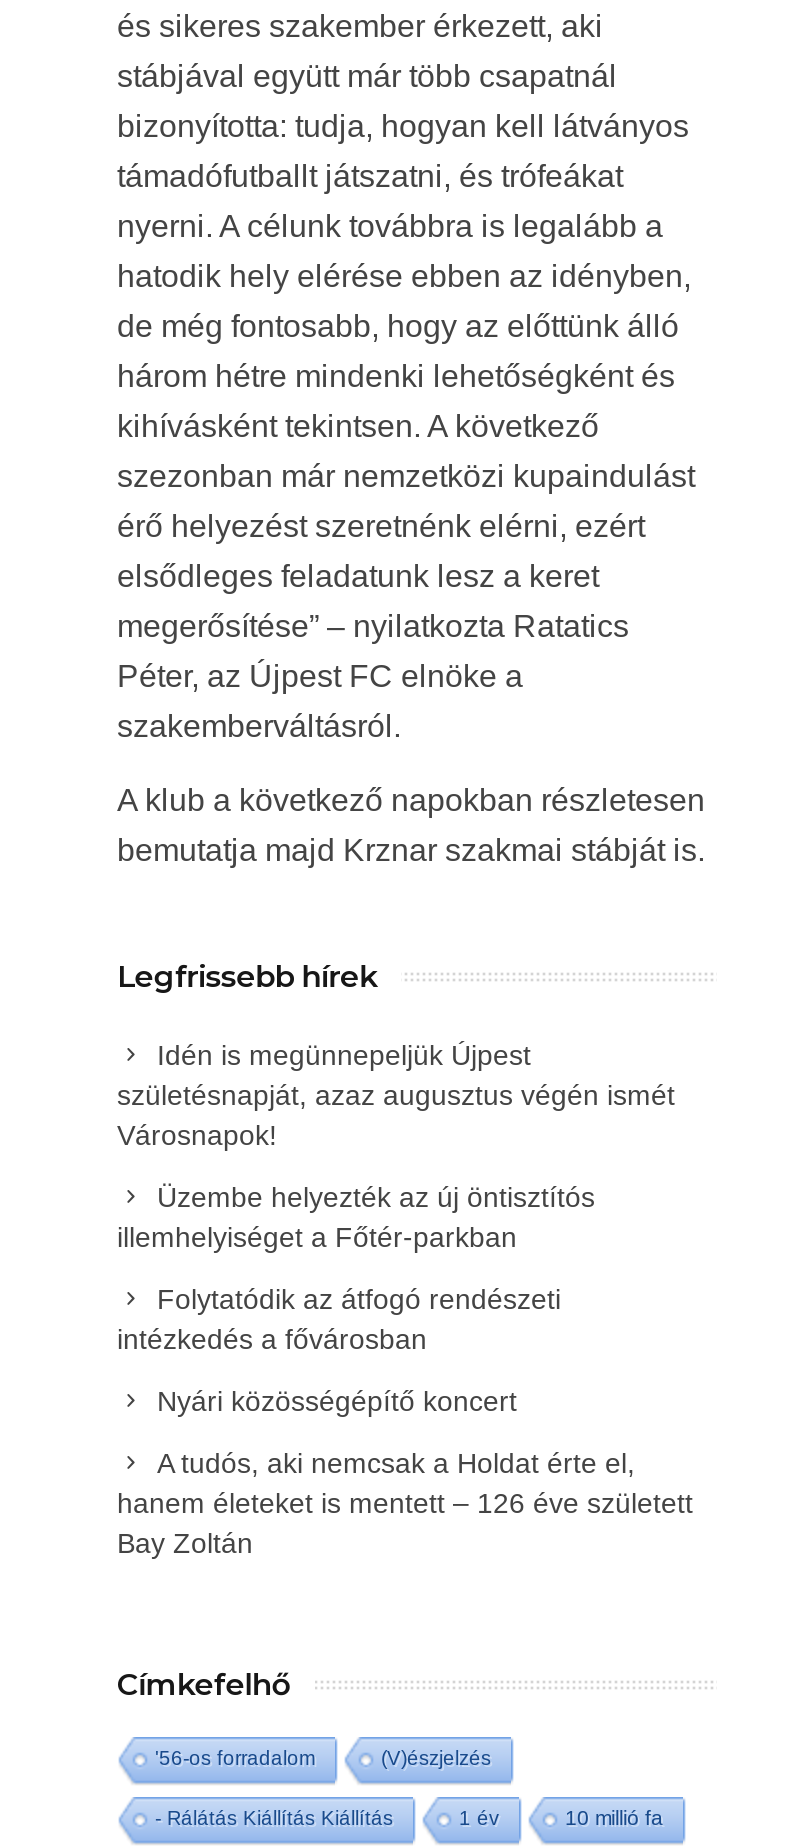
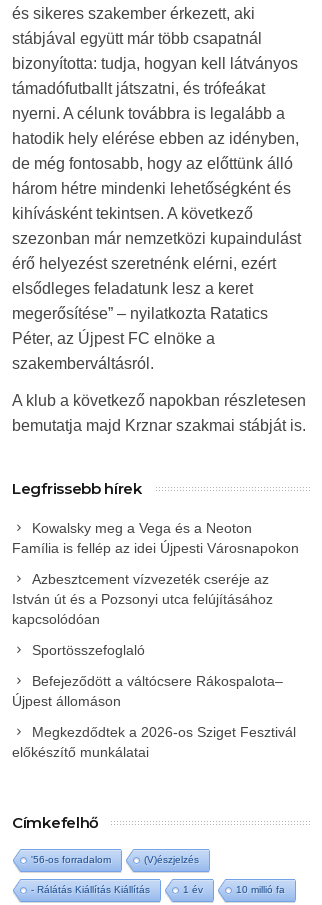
[117,1039,675,1151] Idén is megünnepeljük Újpest | születésnapját, azaz augusztus végén ismét | Városnapok! -> [12,520,299,556] Kowalsky meg a Vega és a Neoton | Família is fellép az idei Újpesti Városnapokon
[117,1181,595,1253] Üzembe helyezték az új öntisztítós | illemhelyiséget a Főtér-parkban -> [12,571,273,627] Azbesztcement vízvezeték cseréje az | István út és a Pozsonyi utca felújításához | kapcsolódóan
[117,1283,561,1355] Folytatódik az átfogó rendészeti | intézkedés a fővárosban -> [32,642,145,658] Sportösszefoglaló
[157,1385,517,1417] Nyári közösségépítő koncert -> [12,673,283,709] Befejeződött a váltócsere Rákospalota– | Újpest állomáson
[117,1447,693,1559] A tudós, aki nemcsak a Holdat érte el, | hanem életeket is mentett – 126 éve született | Bay Zoltán -> [12,724,296,760] Megkezdődtek a 2026-os Sziget Fesztivál | előkészítő munkálatai

